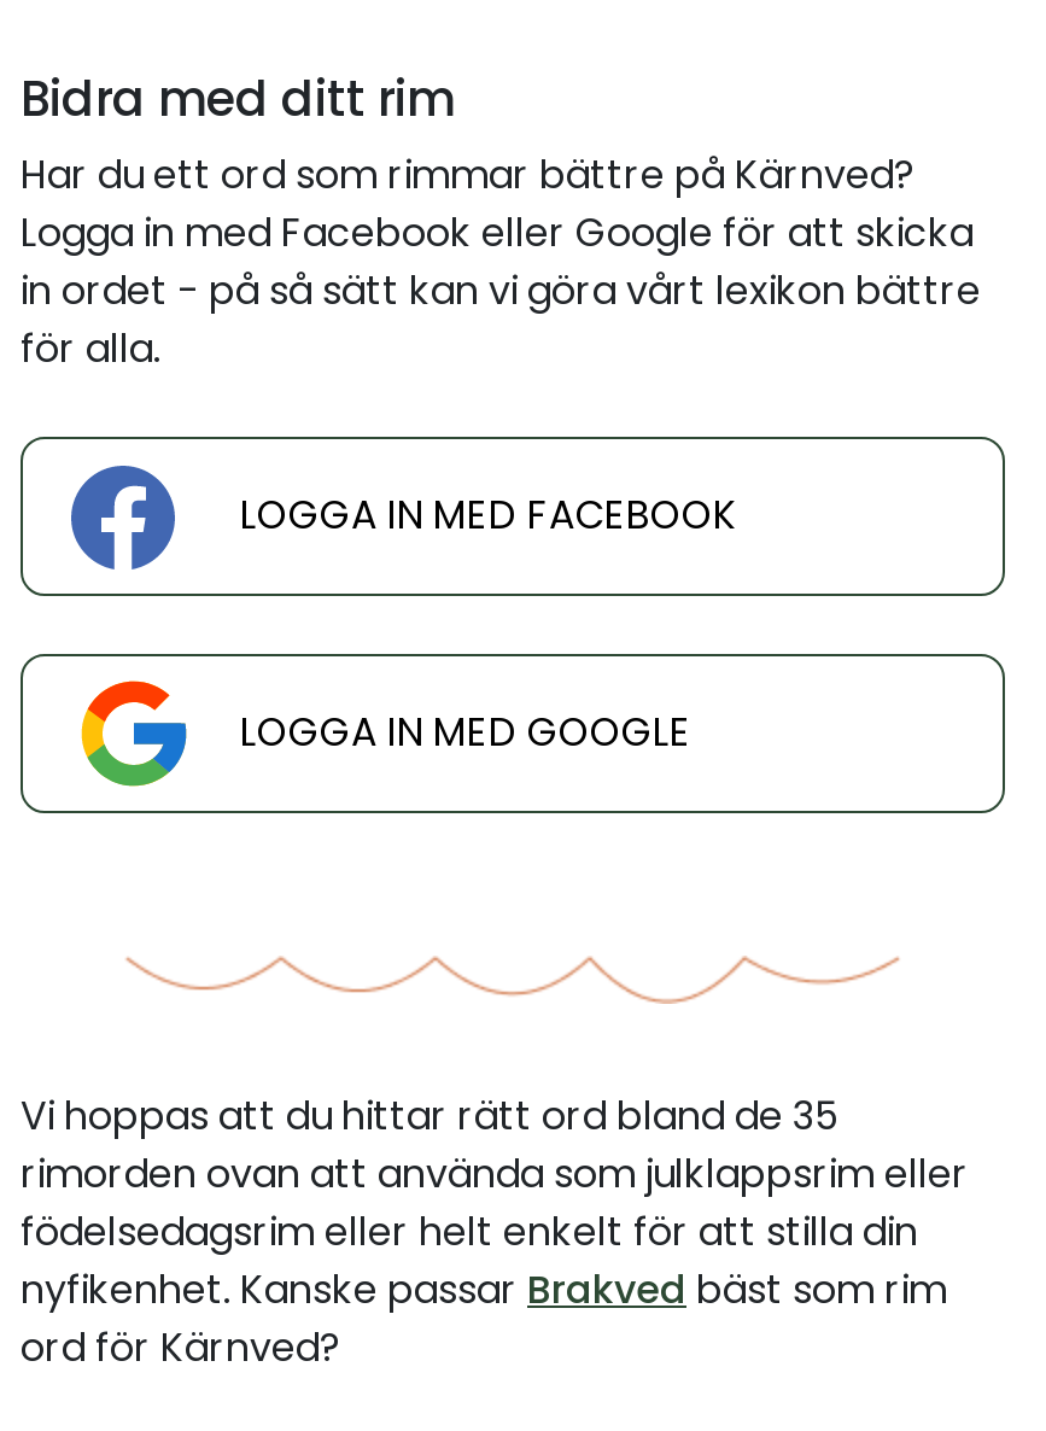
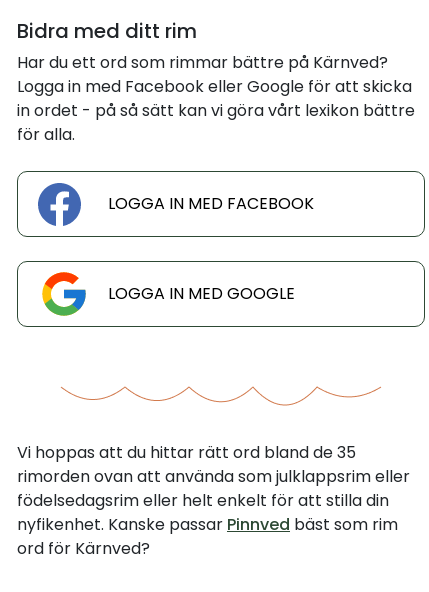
[21,1262,947,1318] nyfikenhet. Kanske passar Brakved bäst som rim -> [17,513,398,536] nyfikenhet. Kanske passar Pinnved bäst som rim

